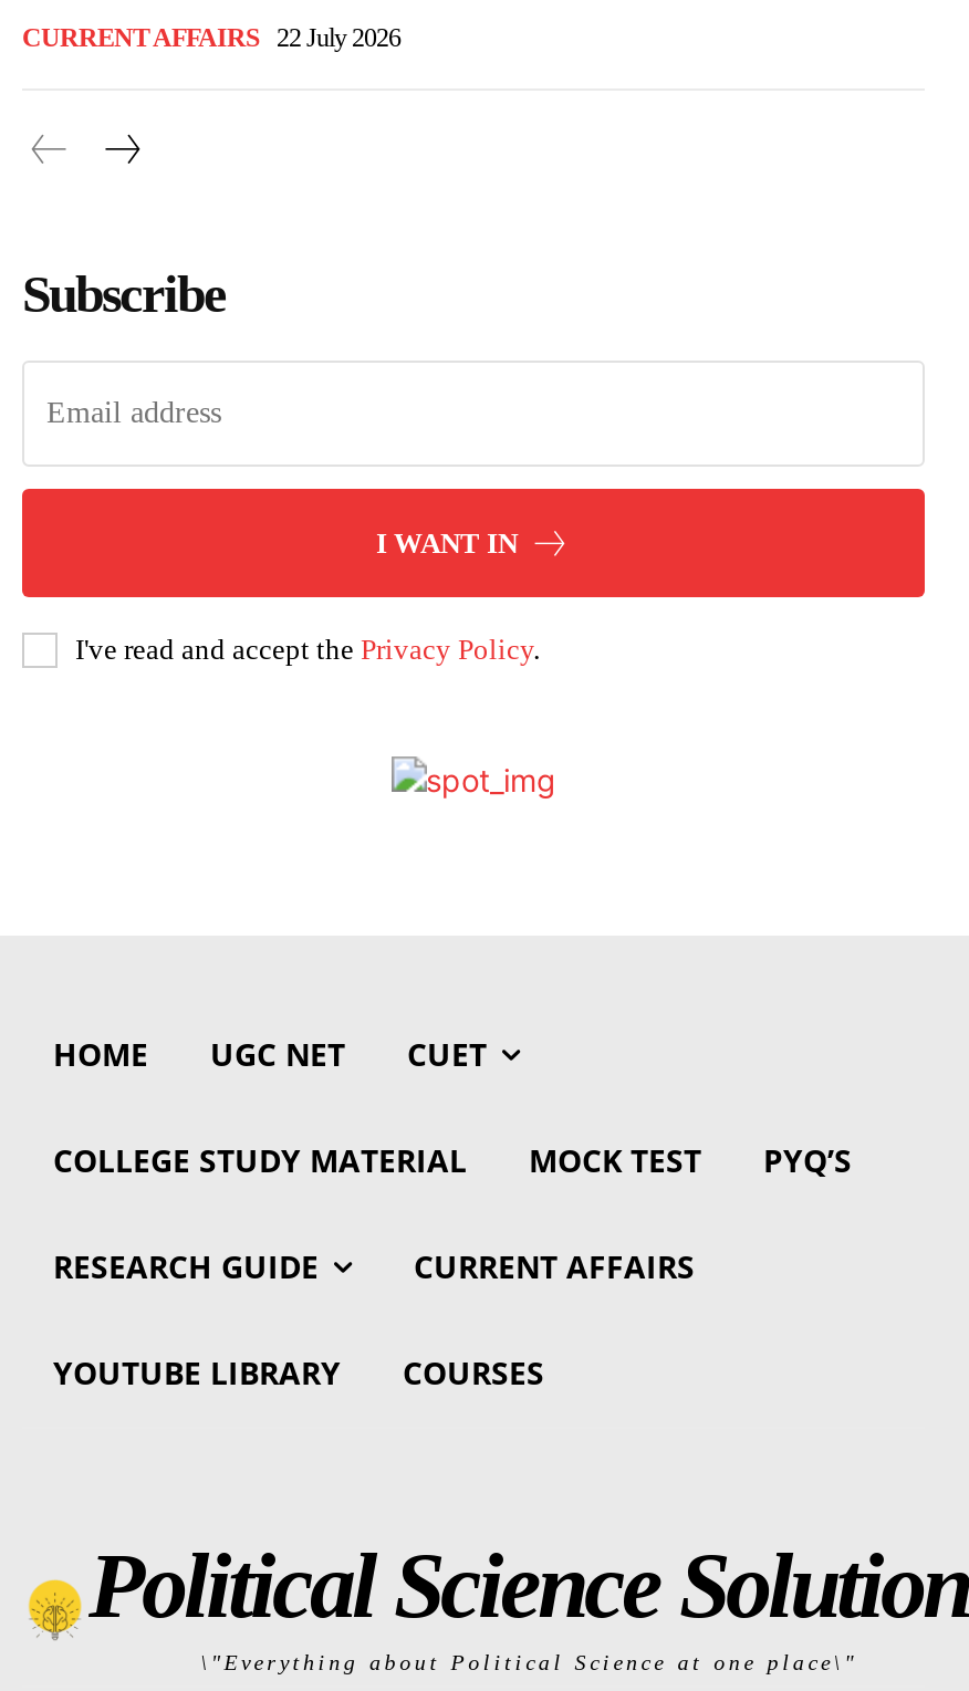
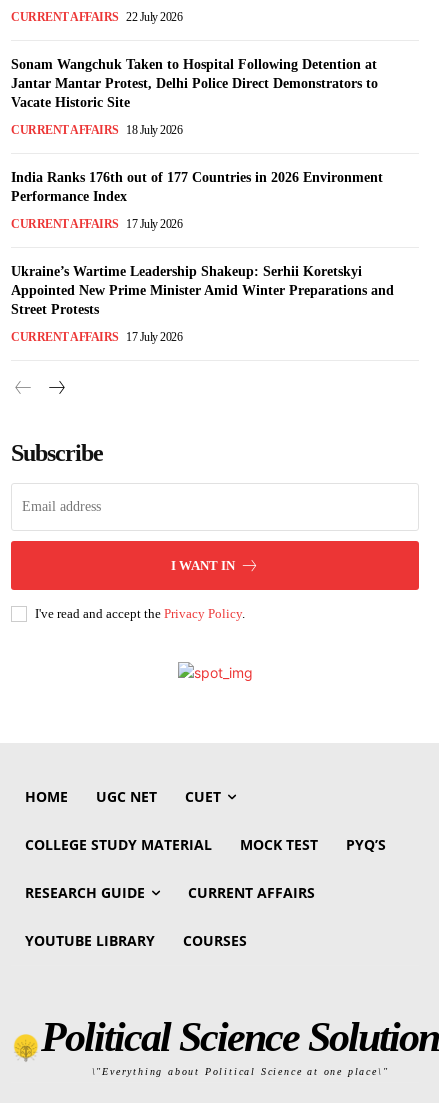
none -> [11,57,394,344] Sonam Wangchuk Taken to Hospital Following Detention at | Jantar Mantar Protest, Delhi Police Direct Demonstrators to | Vacate Historic Site | CURRENT AFFAIRS 18 July 2026 | India Ranks 176th out of 177 Countries in 2026 Environment | Performance Index | CURRENT AFFAIRS 17 July 2026 | Ukraine’s Wartime Leadership Shakeup: Serhii Koretskyi | Appointed New Prime Minister Amid Winter Preparations and | Street Protests | CURRENT AFFAIRS 17 July 2026

